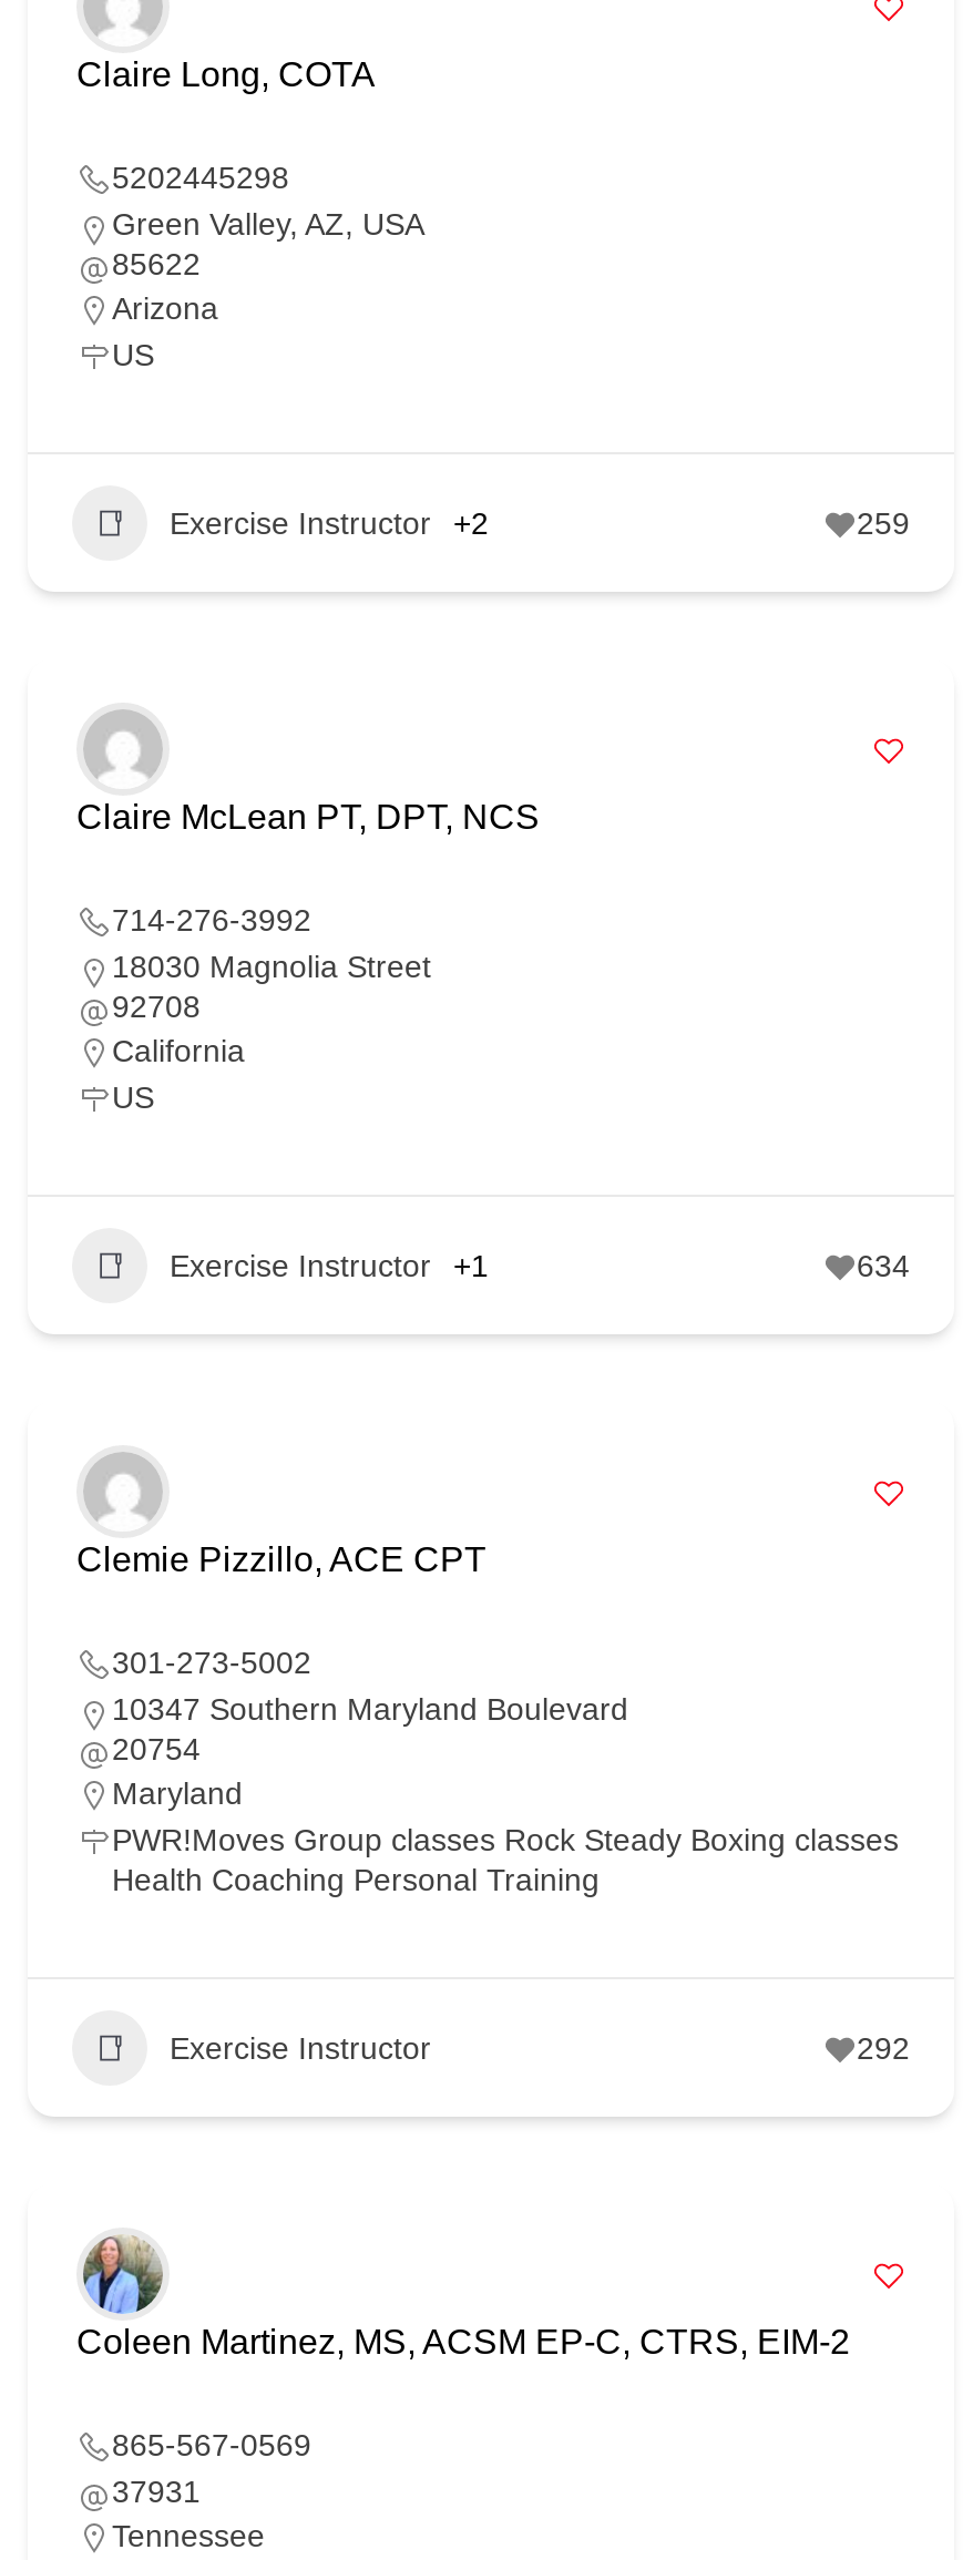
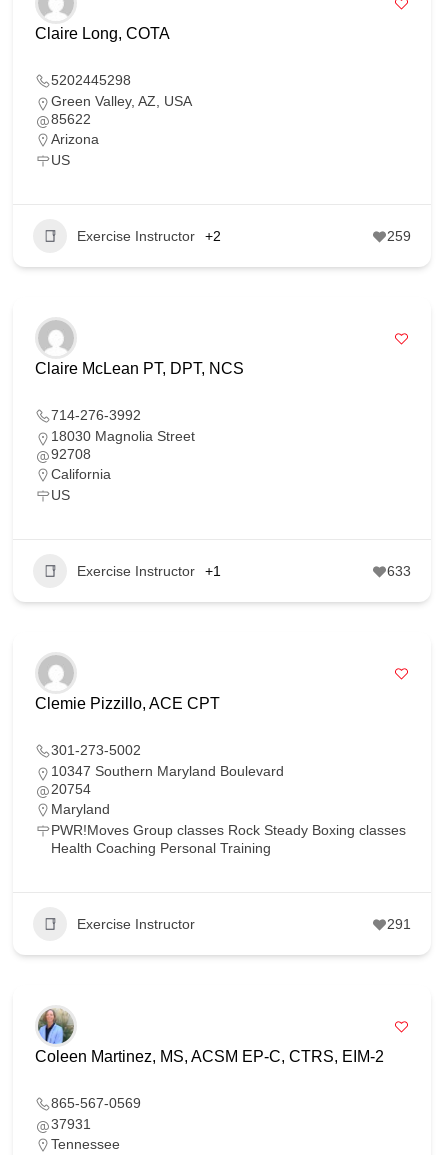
[857,1248,910,1283] 634 -> [387,563,411,579] 633
[857,2030,910,2066] 292 -> [387,916,411,932] 291

